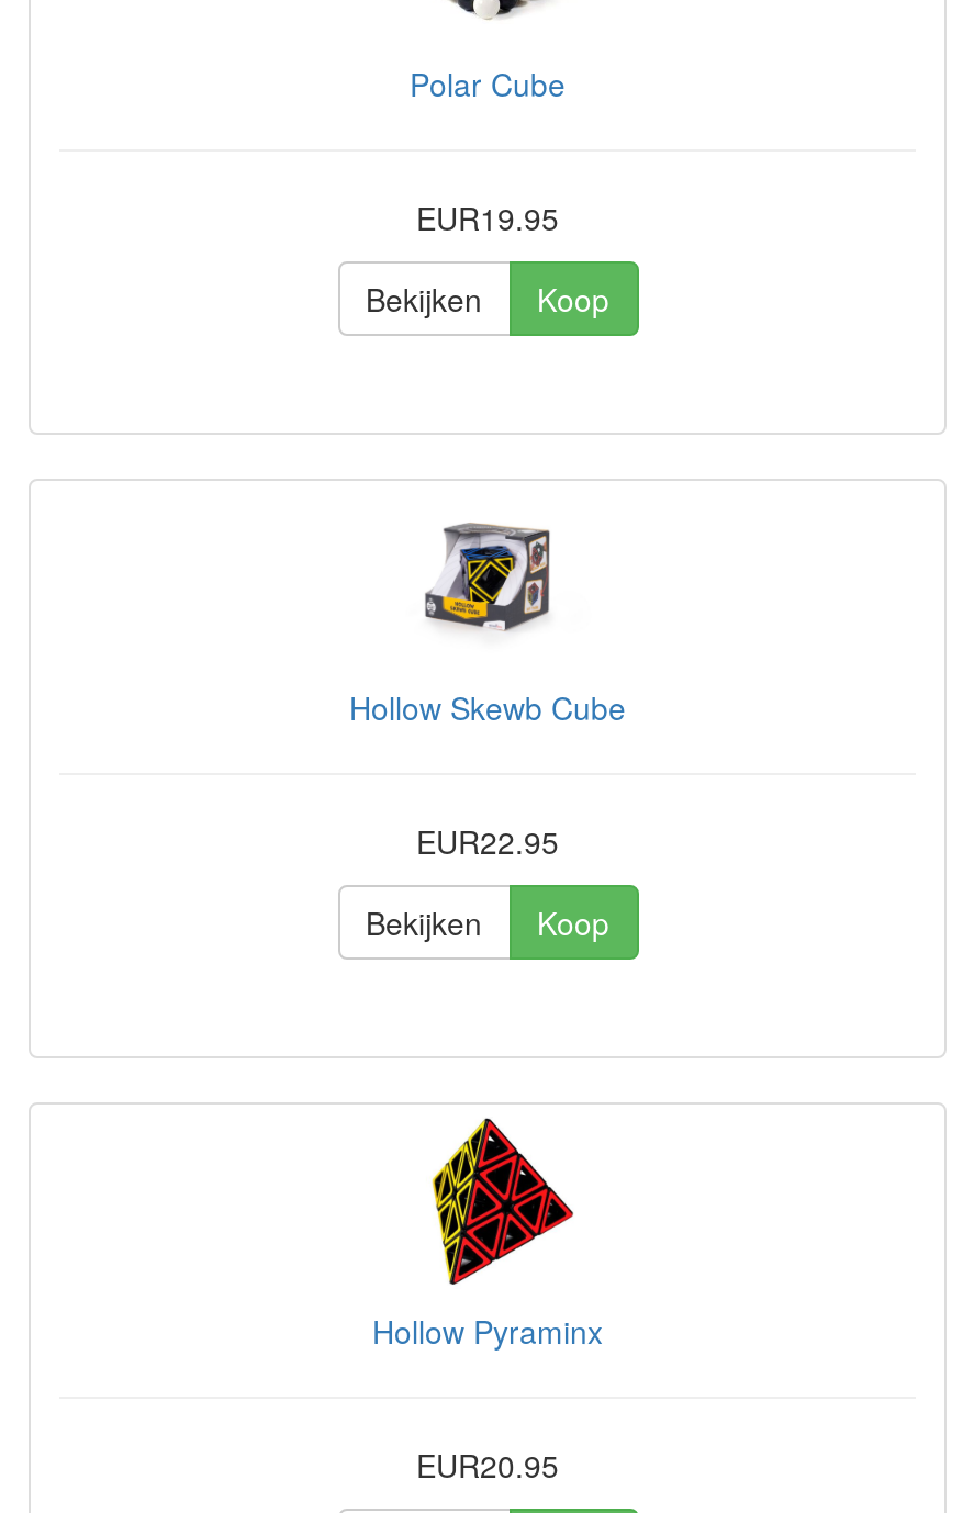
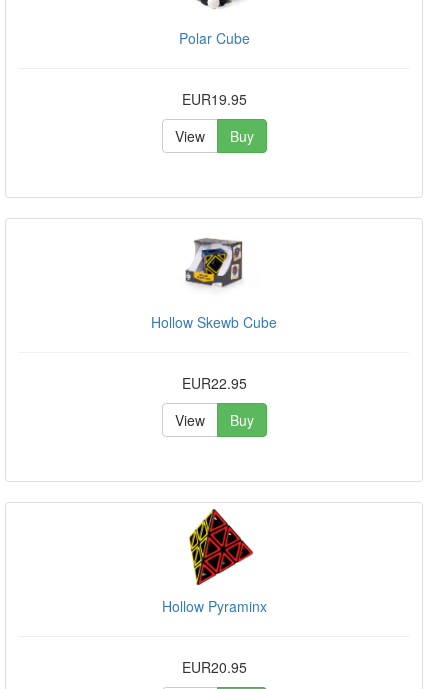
[366,277,609,321] Bekijken | Koop -> [174,126,253,146] View | Buy
[366,900,609,944] Bekijken | Koop -> [174,410,253,430] View | Buy

